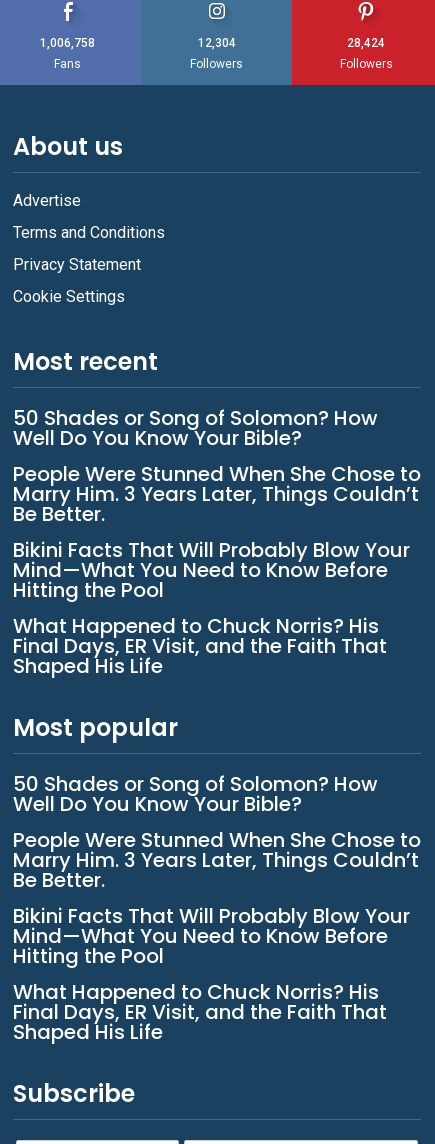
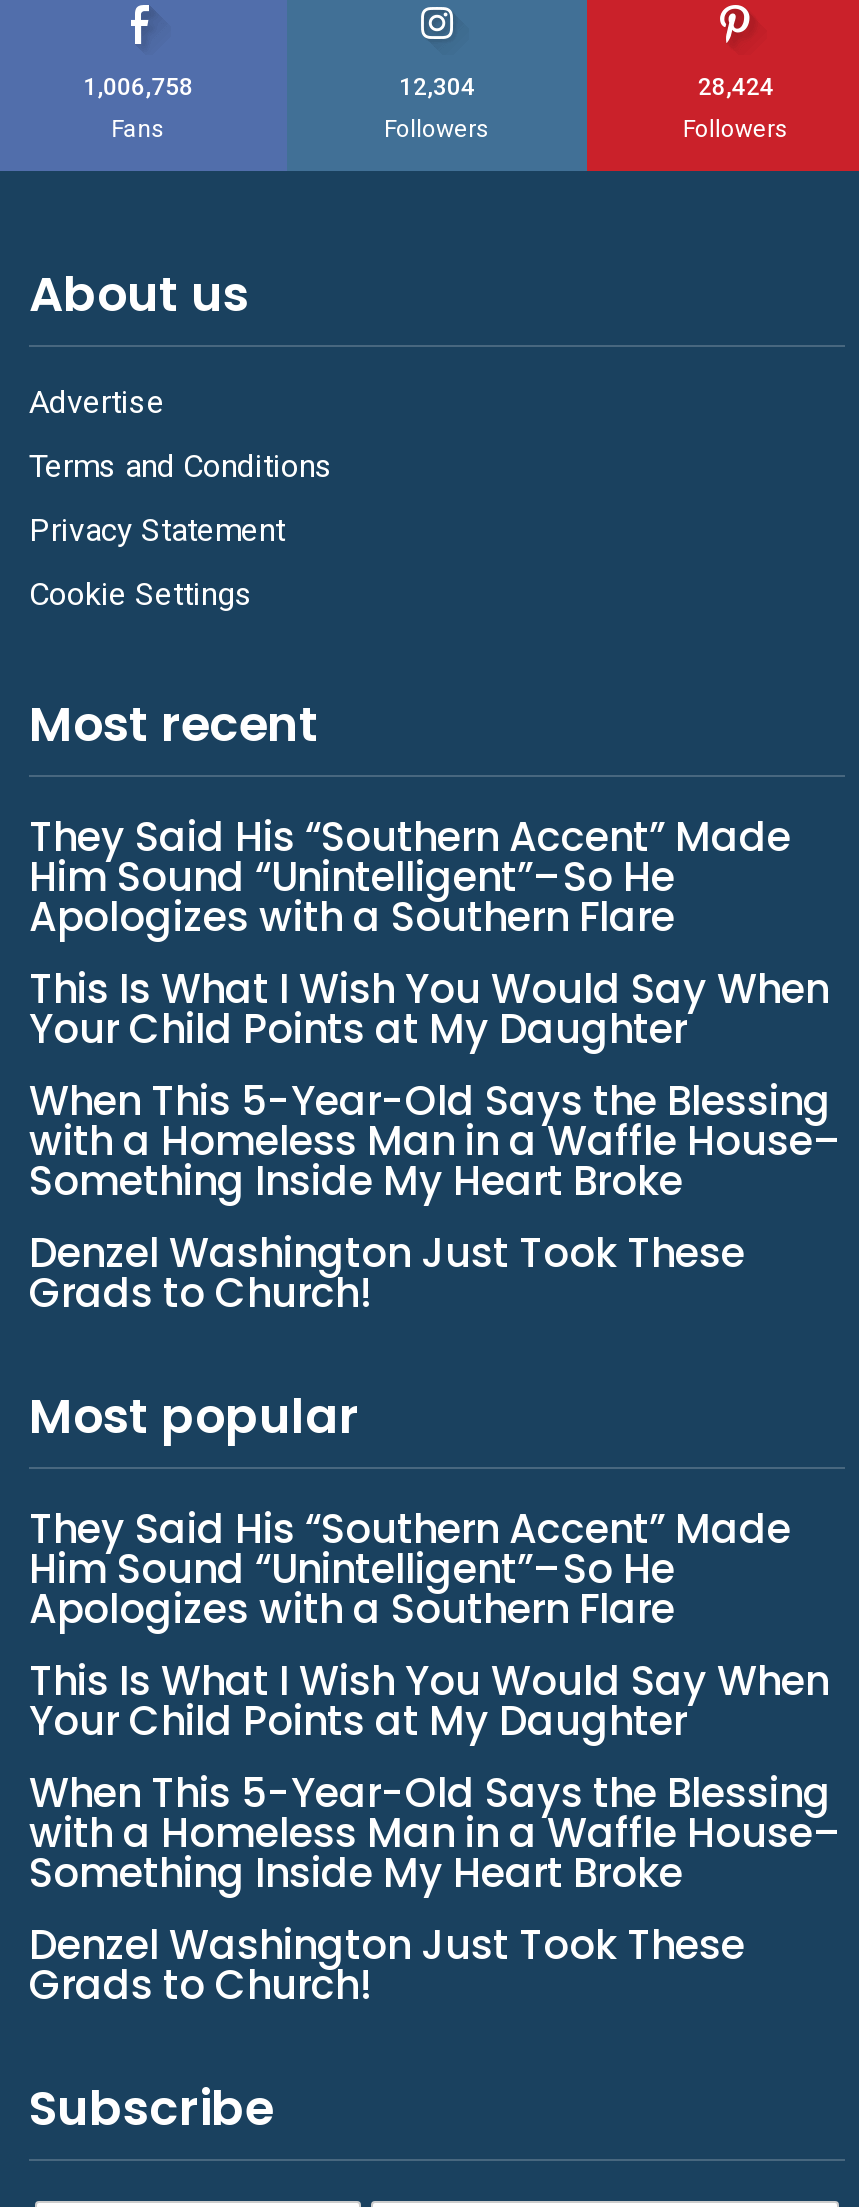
[13,404,421,680] 50 Shades or Song of Solomon? How | Well Do You Know Your Bible? | People Were Stunned When She Chose to | Marry Him. 3 Years Later, Things Couldn’t | Be Better. | Bikini Facts That Will Probably Blow Your | Mind—What You Need to Know Before | Hitting the Pool | What Happened to Chuck Norris? His | Final Days, ER Visit, and the Faith That | Shaped His Life -> [29,809,843,1321] They Said His “Southern Accent” Made | Him Sound “Unintelligent”–So He | Apologizes with a Southern Flare | This Is What I Wish You Would Say When | Your Child Points at My Daughter | When This 5-Year-Old Says the Blessing | with a Homeless Man in a Waffle House– | Something Inside My Heart Broke | Denzel Washington Just Took These | Grads to Church!
[13,770,421,1046] 50 Shades or Song of Solomon? How | Well Do You Know Your Bible? | People Were Stunned When She Chose to | Marry Him. 3 Years Later, Things Couldn’t | Be Better. | Bikini Facts That Will Probably Blow Your | Mind—What You Need to Know Before | Hitting the Pool | What Happened to Chuck Norris? His | Final Days, ER Visit, and the Faith That | Shaped His Life -> [29,1501,843,2013] They Said His “Southern Accent” Made | Him Sound “Unintelligent”–So He | Apologizes with a Southern Flare | This Is What I Wish You Would Say When | Your Child Points at My Daughter | When This 5-Year-Old Says the Blessing | with a Homeless Man in a Waffle House– | Something Inside My Heart Broke | Denzel Washington Just Took These | Grads to Church!

